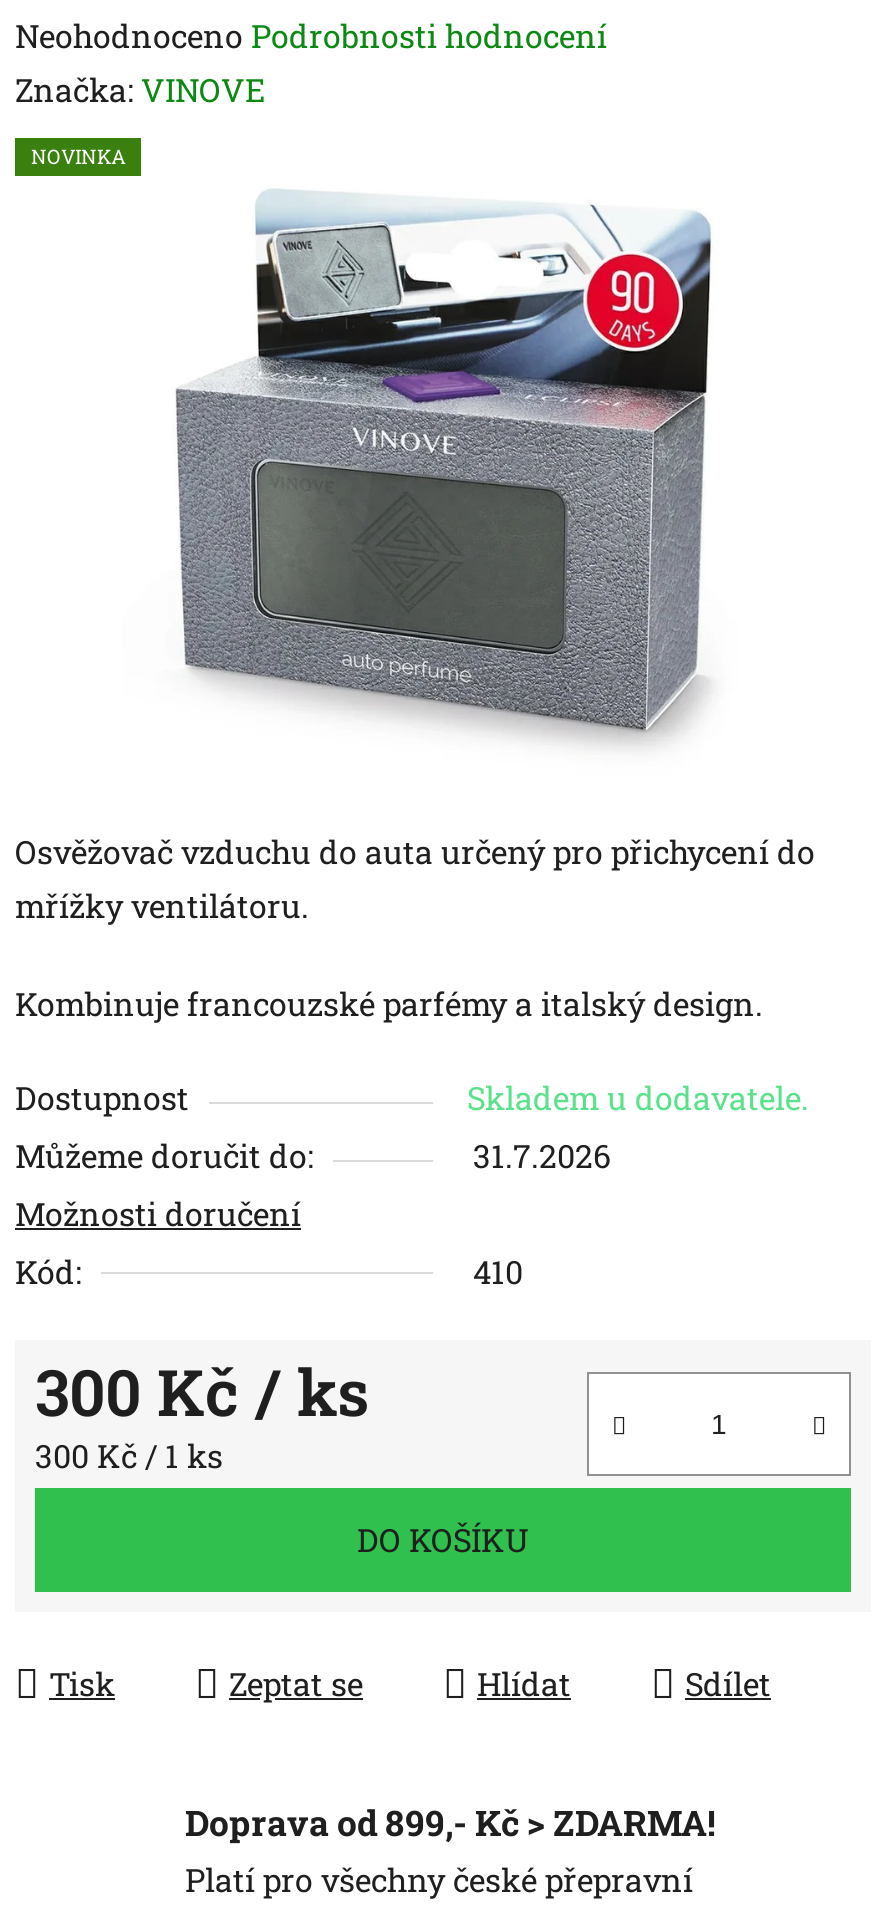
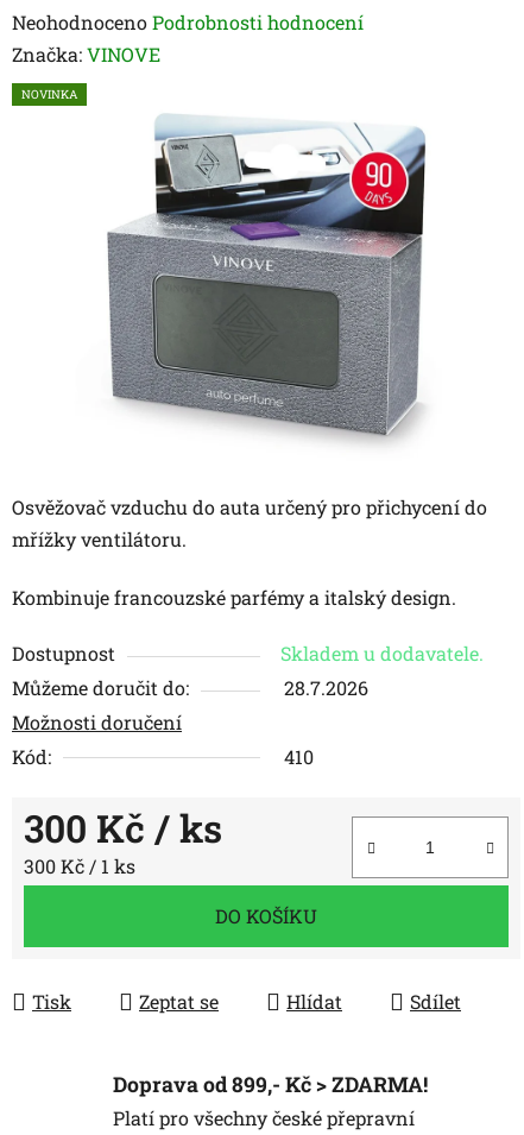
[473,1133,611,1175] 31.7.2026 -> [284,675,368,700] 28.7.2026

